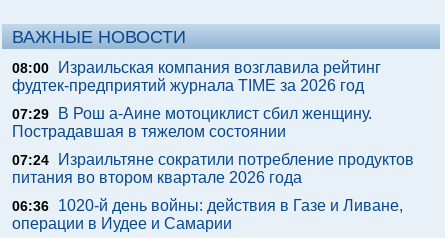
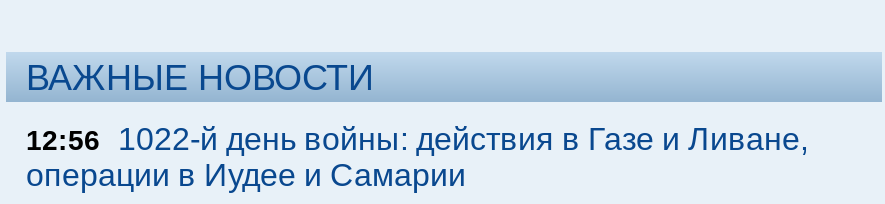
[12,59,414,214] 08:00 Израильская компания возглавила рейтинг | фудтек-предприятий журнала TIME за 2026 год | 07:29 В Рош а-Аине мотоциклист сбил женщину. | Пострадавшая в тяжелом состоянии | 07:24 Израильтяне сократили потребление продуктов | питания во втором квартале 2026 года | 06:36 1020-й день войны: действия в Газе и Ливане, -> [26,123,808,157] 12:56 1022-й день войны: действия в Газе и Ливане,

